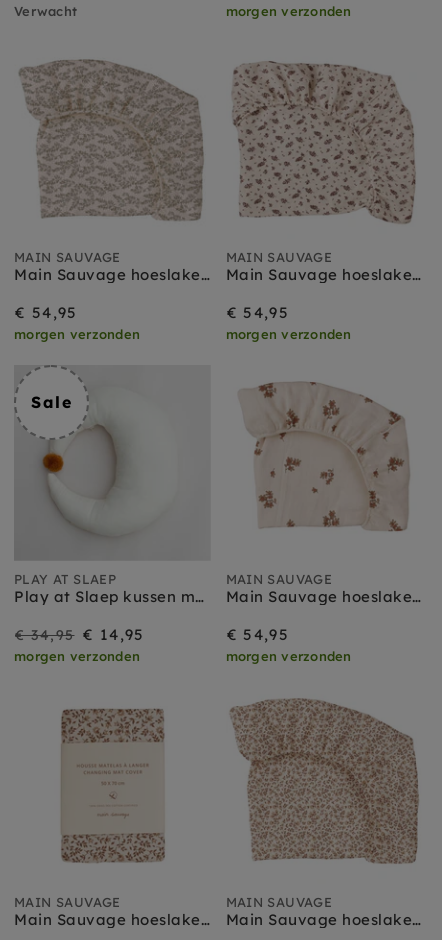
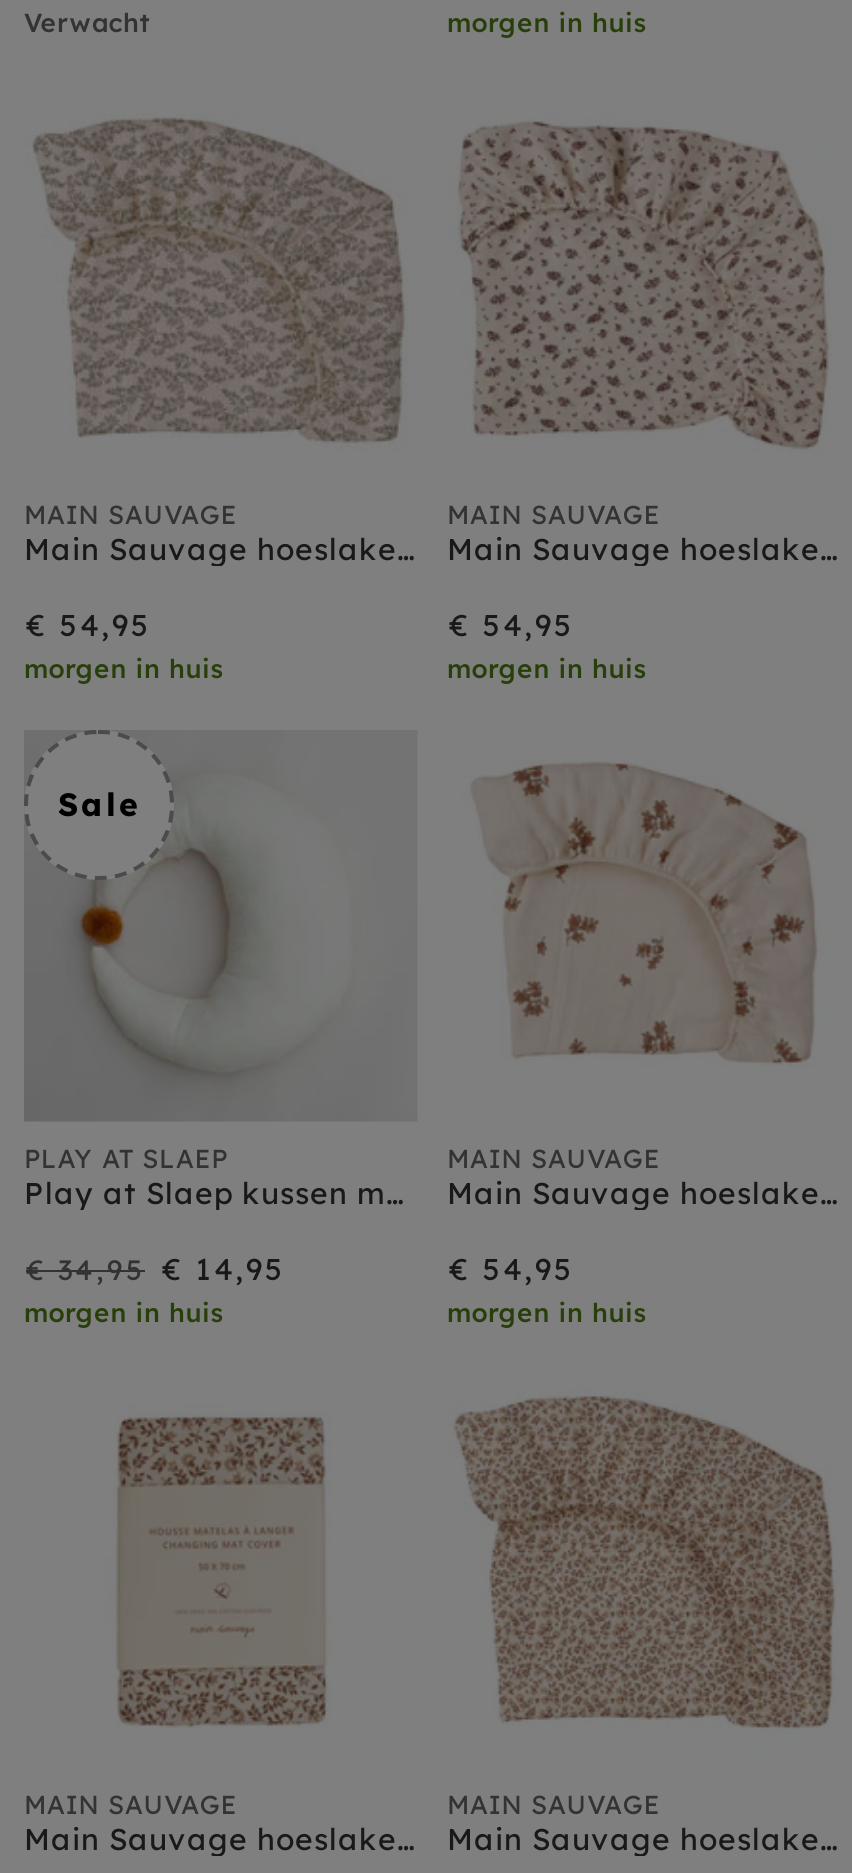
[225,3,351,19] morgen verzonden -> [447,6,646,38] morgen in huis
[14,325,140,341] morgen verzonden -> [24,651,223,683] morgen in huis
[225,325,351,341] morgen verzonden -> [447,651,646,683] morgen in huis
[14,648,140,664] morgen verzonden -> [24,1296,223,1328] morgen in huis
[225,648,351,664] morgen verzonden -> [447,1296,646,1328] morgen in huis

